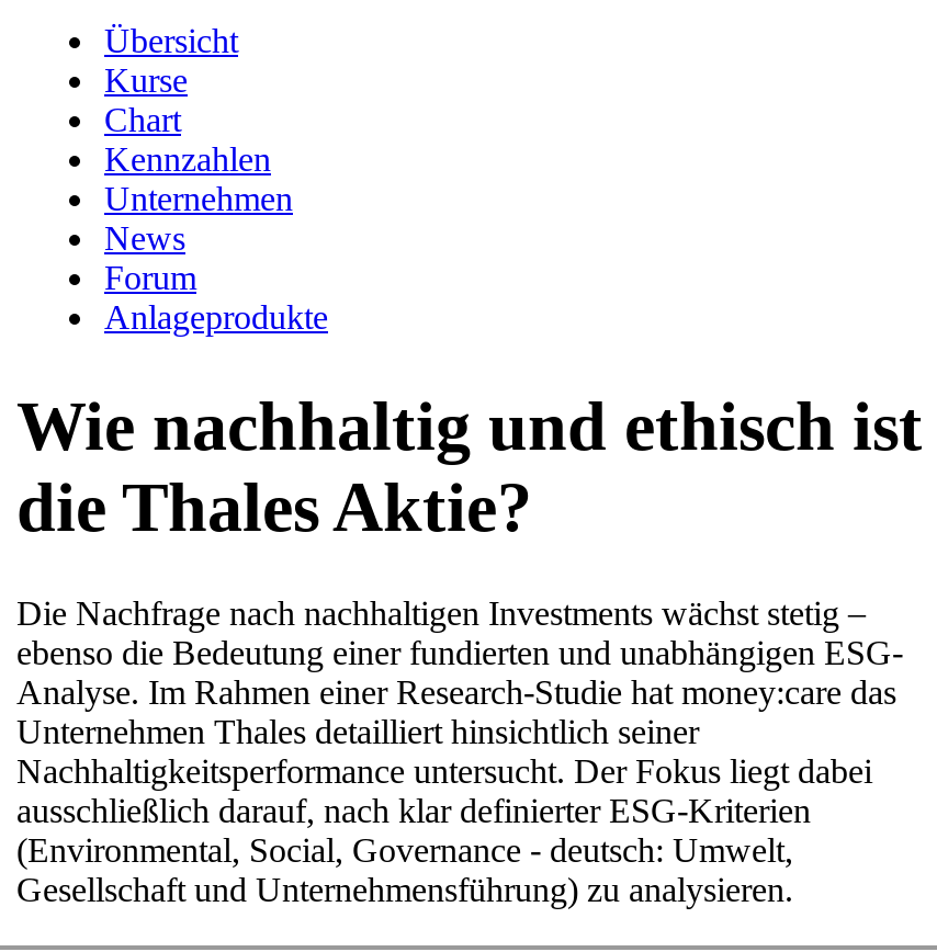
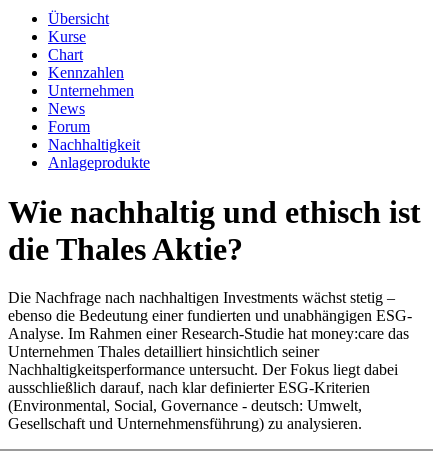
none -> [48,136,140,153] Nachhaltigkeit

